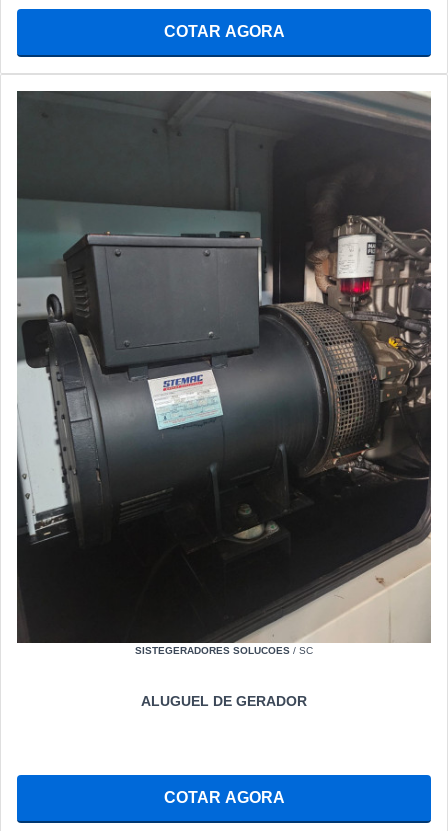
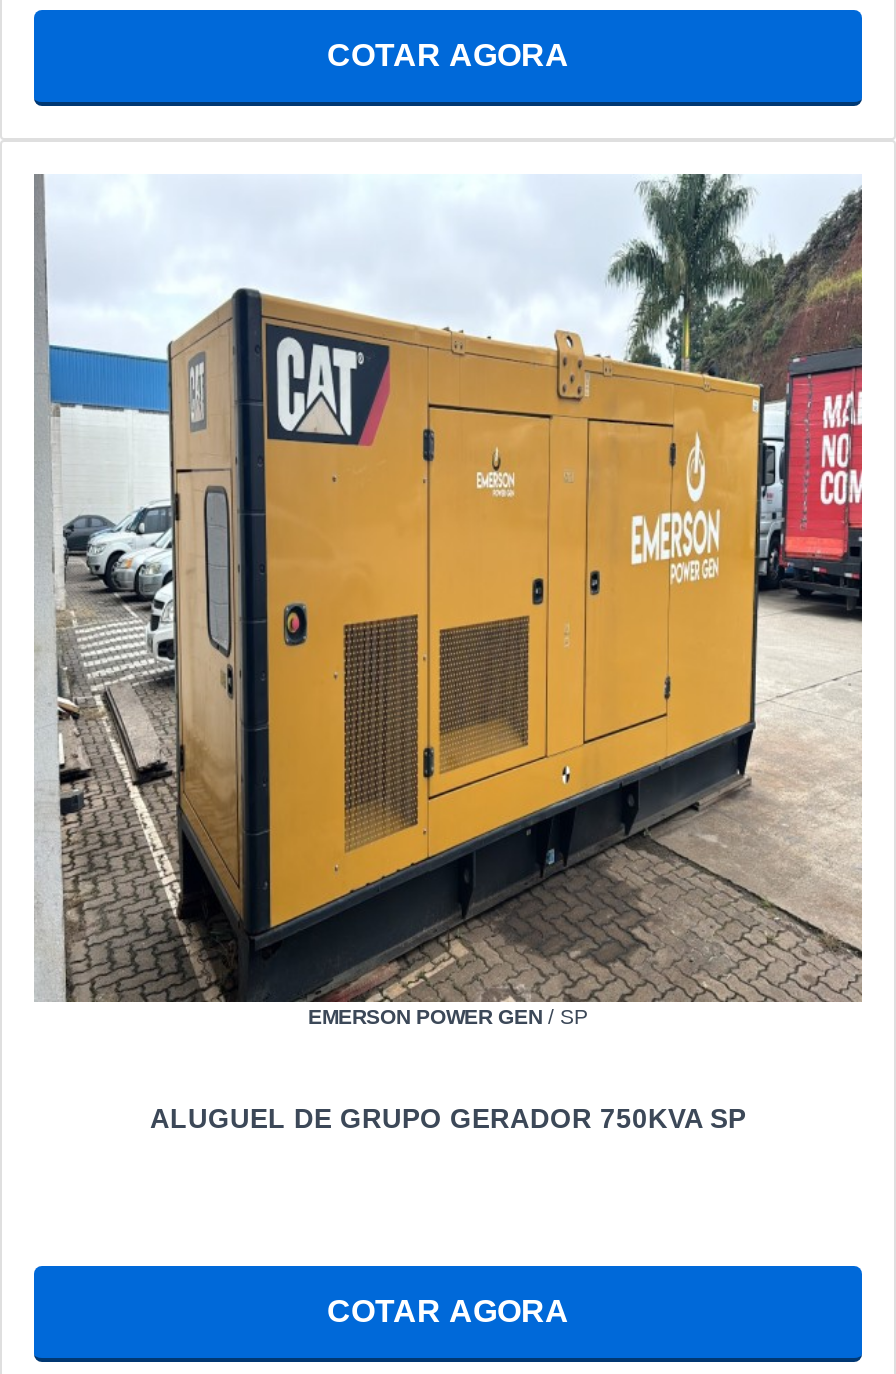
[16,90,432,656] [image] | SISTEGERADORES SOLUCOES / SC -> [36,174,864,1028] [image] | EMERSON POWER GEN / SP
[141,694,307,709] ALUGUEL DE GERADOR -> [150,1104,746,1134] ALUGUEL DE GRUPO GERADOR 750KVA SP

